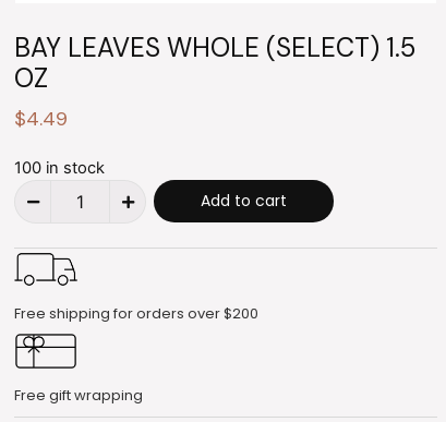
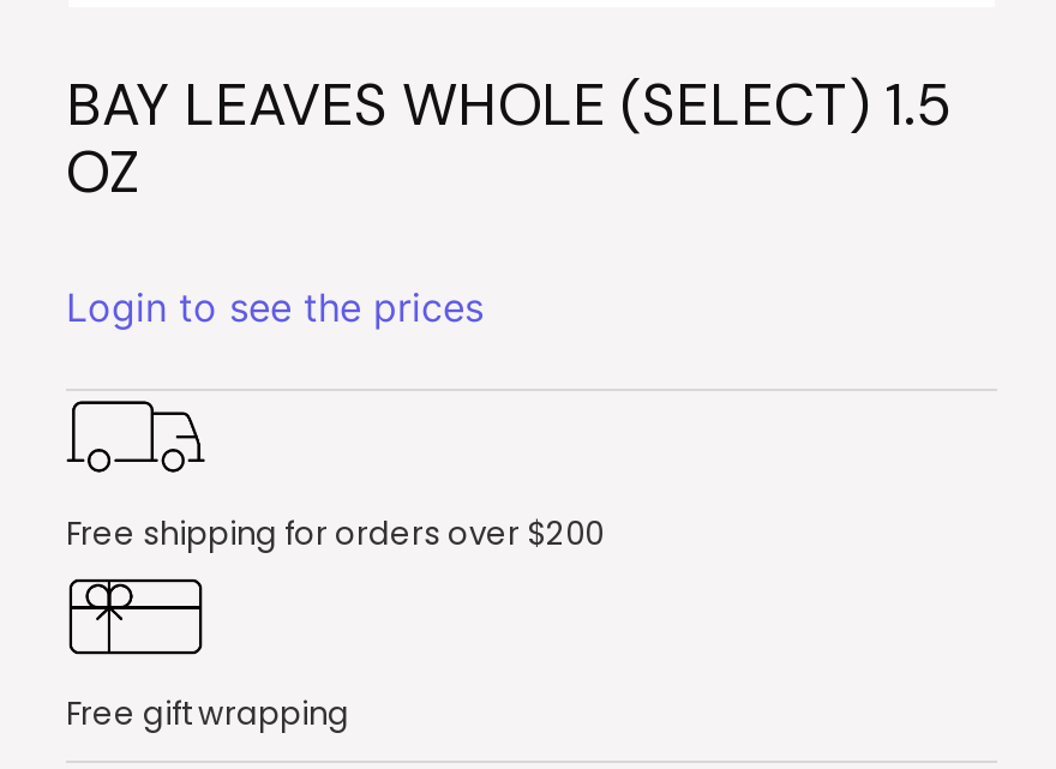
[14,106,287,212] $4.49 | 100 in stock | Add to cart -> [66,284,484,332] Login to see the prices

